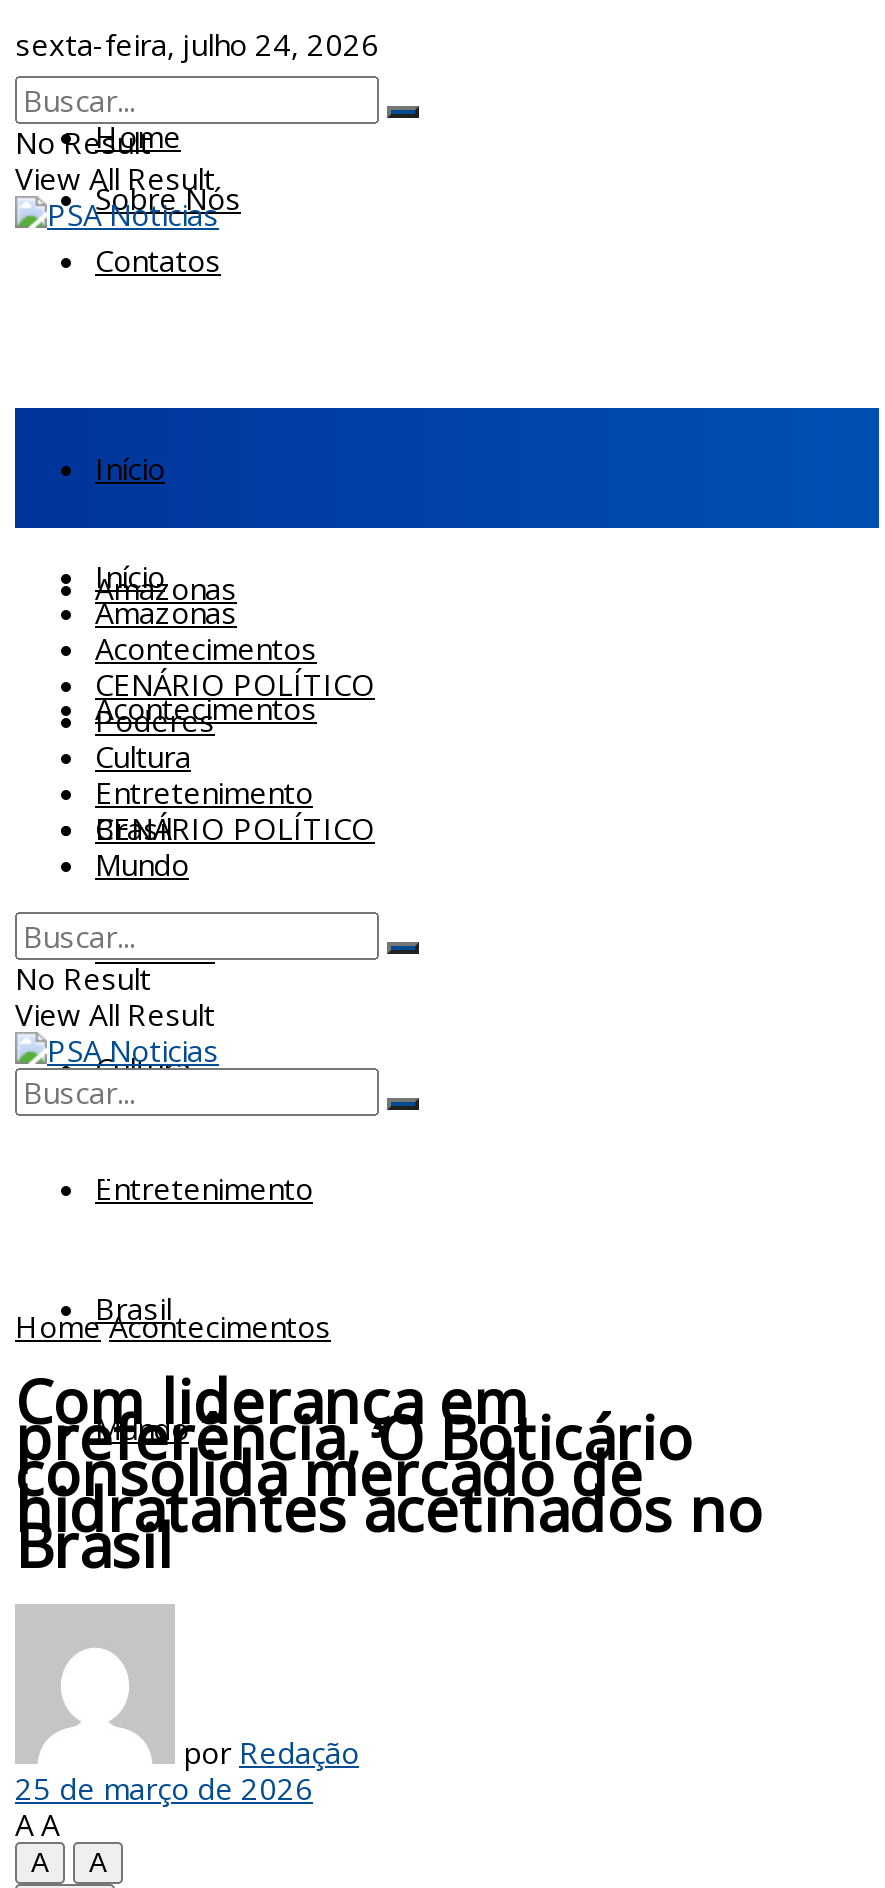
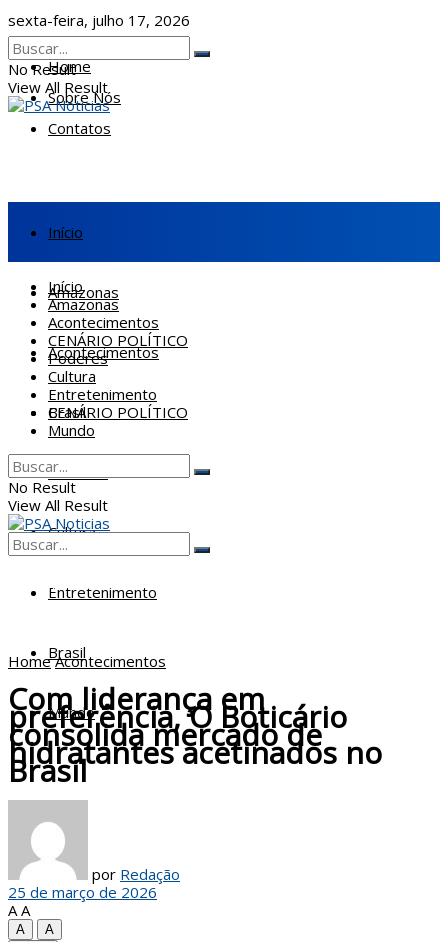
[15,24,379,64] sexta-feira, julho 24, 2026 -> [8,10,190,30] sexta-feira, julho 17, 2026

